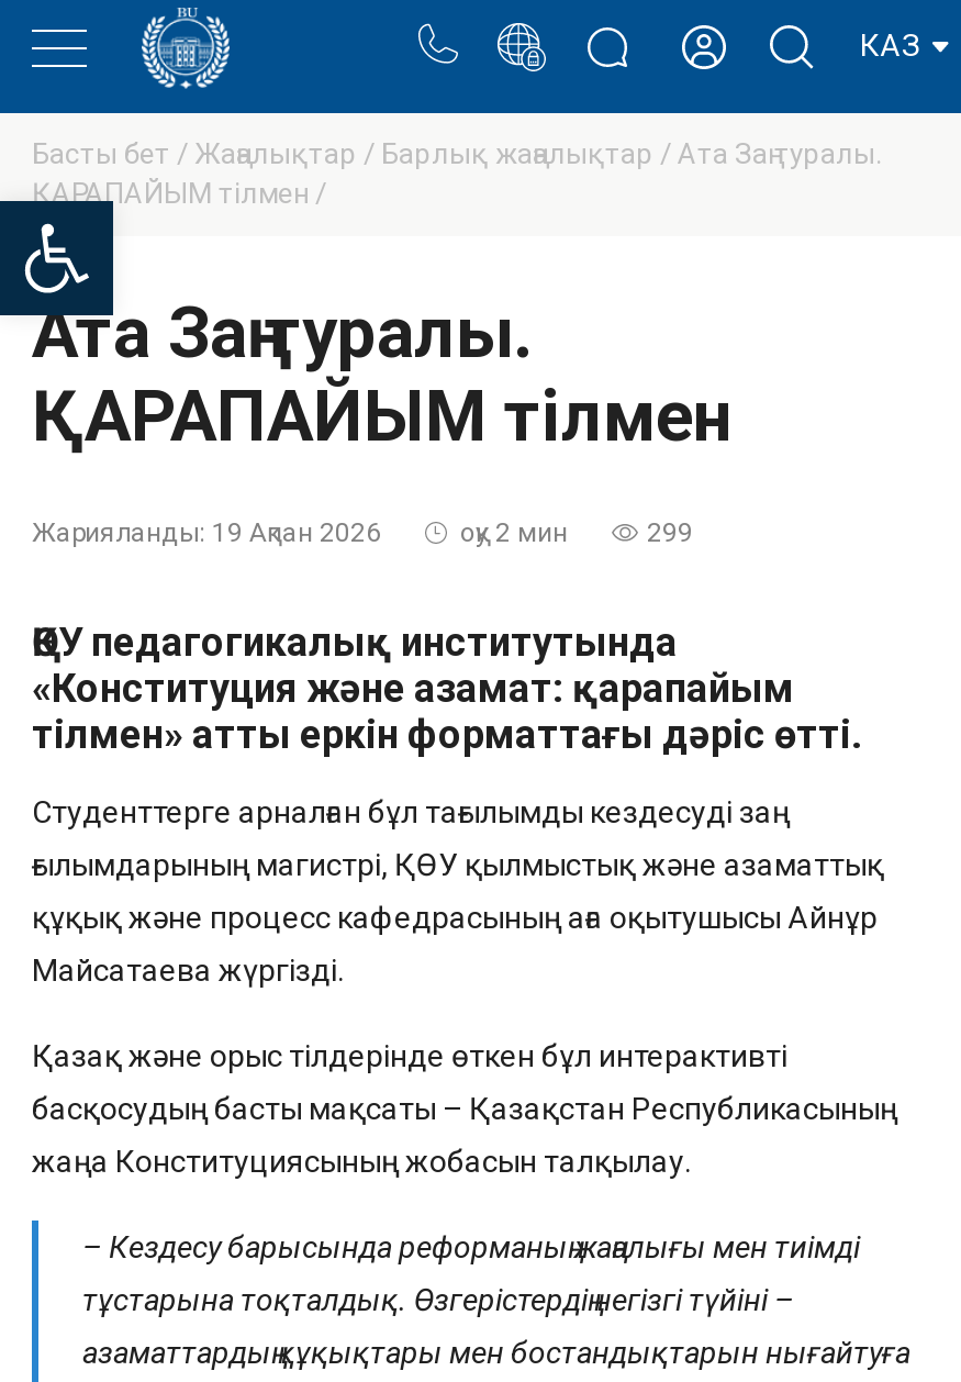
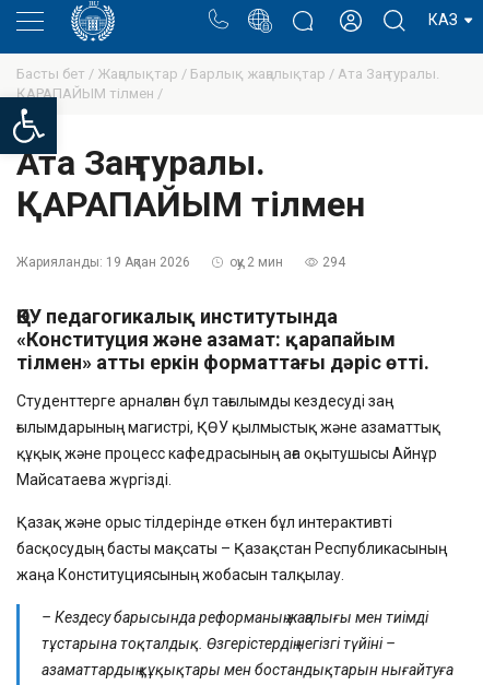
[647,517,693,548] 299 -> [322,255,345,270] 294

